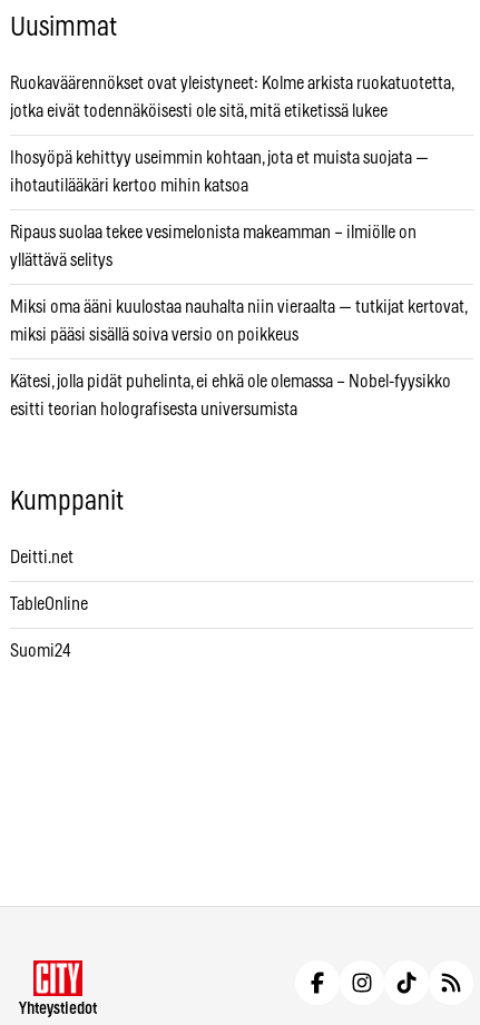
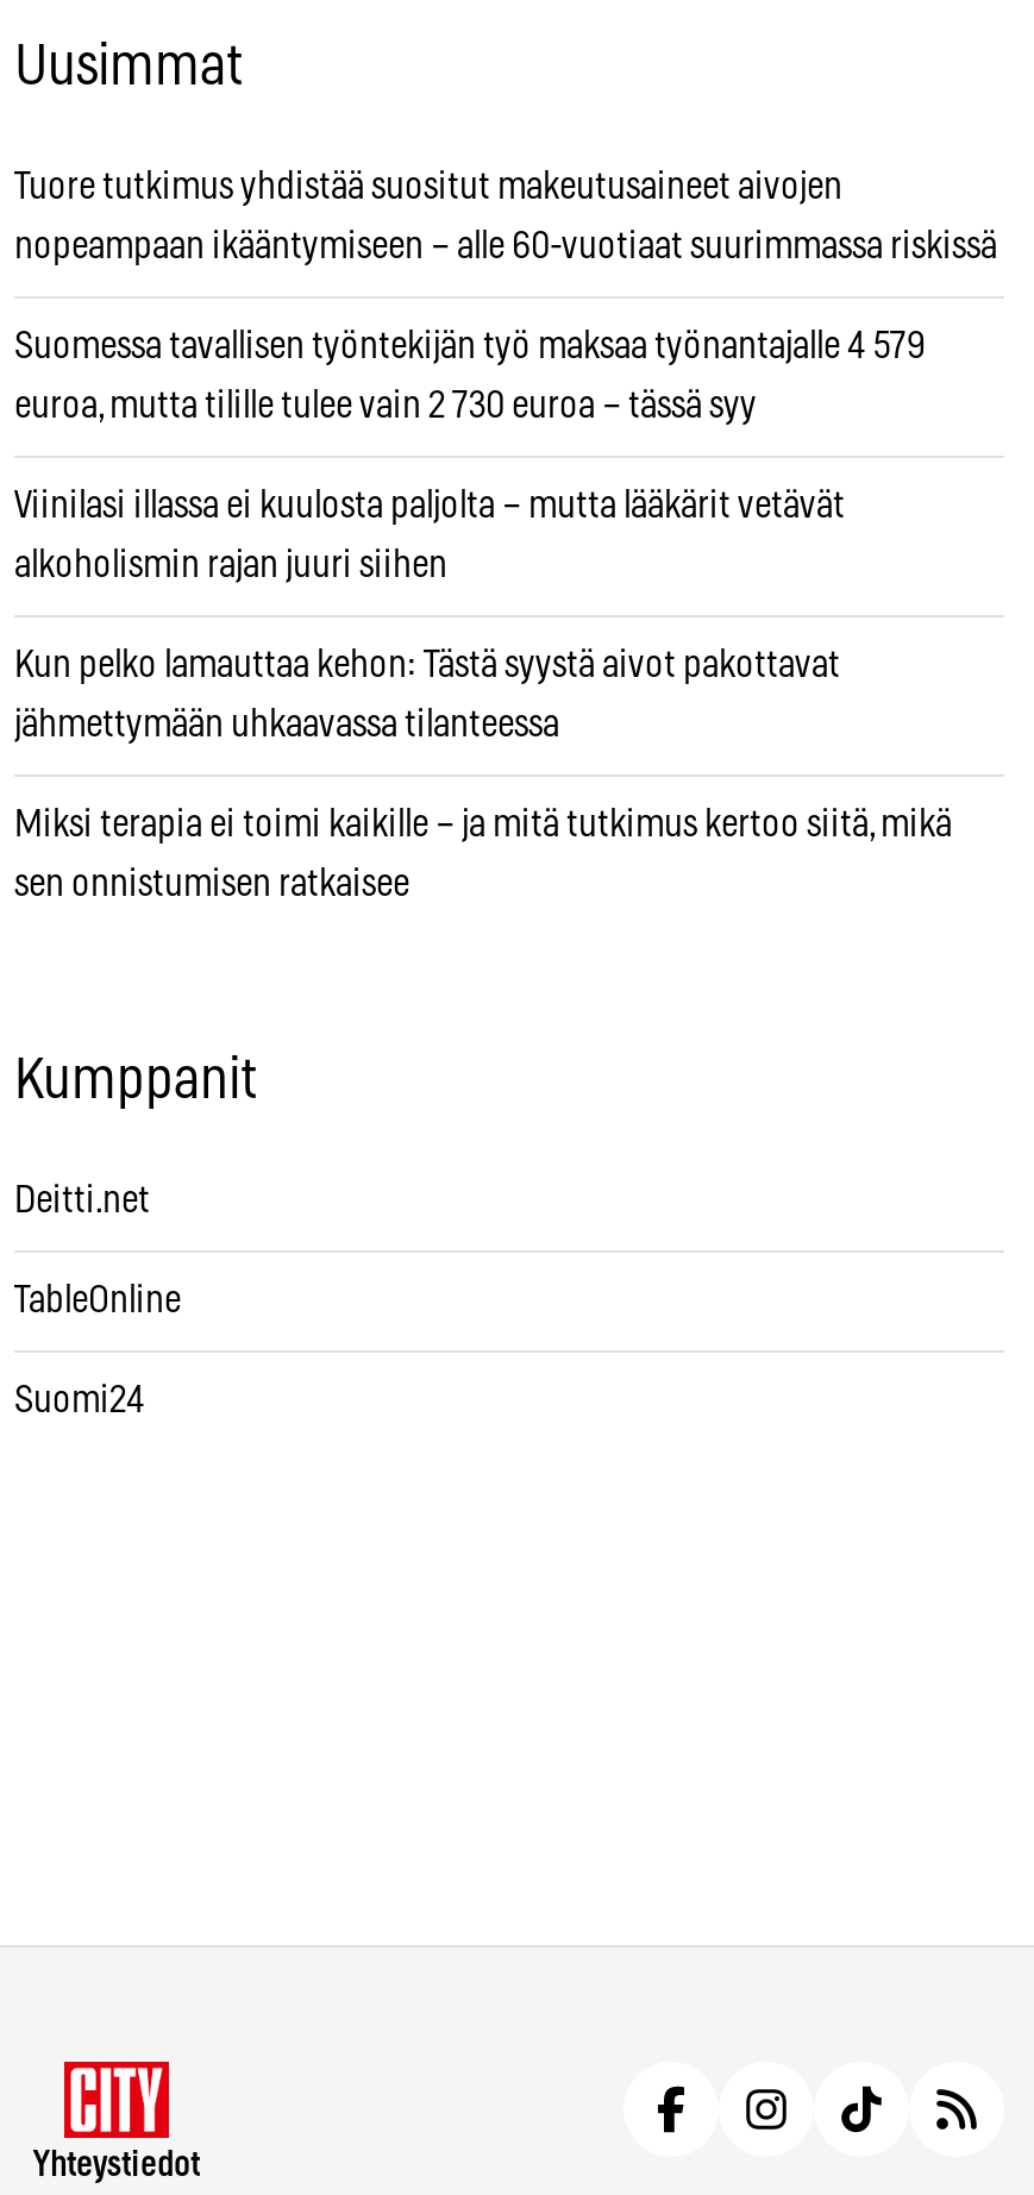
[10,75,453,92] Ruokaväärennökset ovat yleistyneet: Kolme arkista ruokatuotetta, -> [14,168,842,206] Tuore tutkimus yhdistää suositut makeutusaineet aivojen
[10,102,388,120] jotka eivät todennäköisesti ole sitä, mitä etiketissä lukee -> [14,227,997,266] nopeampaan ikääntymiseen – alle 60-vuotiaat suurimmassa riskissä
[10,149,429,167] Ihosyöpä kehittyy useimmin kohtaan, jota et muista suojata — -> [14,327,926,365] Suomessa tavallisen työntekijän työ maksaa työnantajalle 4 579
[10,177,248,195] ihotautilääkäri kertoo mihin katsoa -> [14,387,757,425] euroa, mutta tilille tulee vain 2 730 euroa – tässä syy
[10,224,417,242] Ripaus suolaa tekee vesimelonista makeamman – ilmiölle on -> [14,487,845,525] Viinilasi illassa ei kuulosta paljolta – mutta lääkärit vetävät
[10,252,112,269] yllättävä selitys -> [14,546,447,584] alkoholismin rajan juuri siihen
[10,298,467,316] Miksi oma ääni kuulostaa nauhalta niin vieraalta — tutkijat kertovat, -> [14,646,840,684] Kun pelko lamauttaa kehon: Tästä syystä aivot pakottavat
[10,326,298,344] miksi pääsi sisällä soiva versio on poikkeus -> [14,706,559,744] jähmettymään uhkaavassa tilanteessa
[10,373,451,391] Kätesi, jolla pidät puhelinta, ei ehkä ole olemassa – Nobel-fyysikko -> [14,806,952,844] Miksi terapia ei toimi kaikille – ja mitä tutkimus kertoo siitä, mikä
[10,401,297,419] esitti teorian holografisesta universumista -> [14,865,409,903] sen onnistumisen ratkaisee

